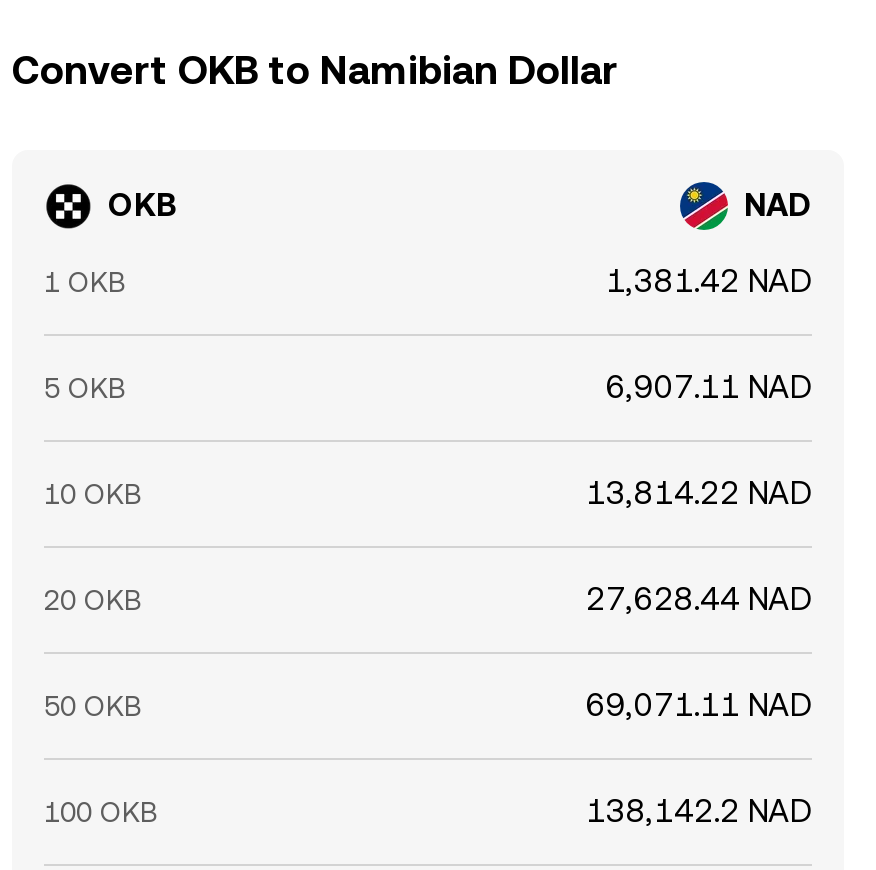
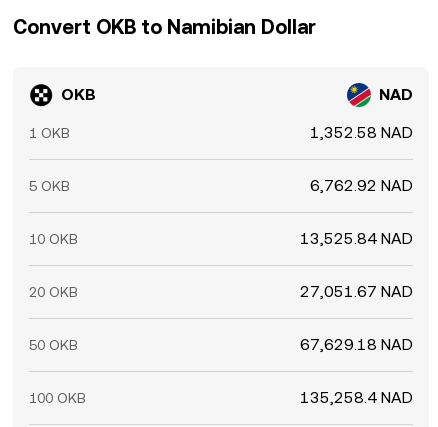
[606,262,812,300] 1,381.42 NAD -> [310,123,413,142] 1,352.58 NAD
[606,368,812,406] 6,907.11 NAD -> [310,176,413,195] 6,762.92 NAD
[586,474,812,512] 13,814.22 NAD -> [300,229,413,248] 13,525.84 NAD
[586,580,812,618] 27,628.44 NAD -> [300,282,413,301] 27,051.67 NAD
[586,686,812,724] 69,071.11 NAD -> [300,335,413,354] 67,629.18 NAD
[586,792,812,830] 138,142.2 NAD -> [300,388,413,407] 135,258.4 NAD

